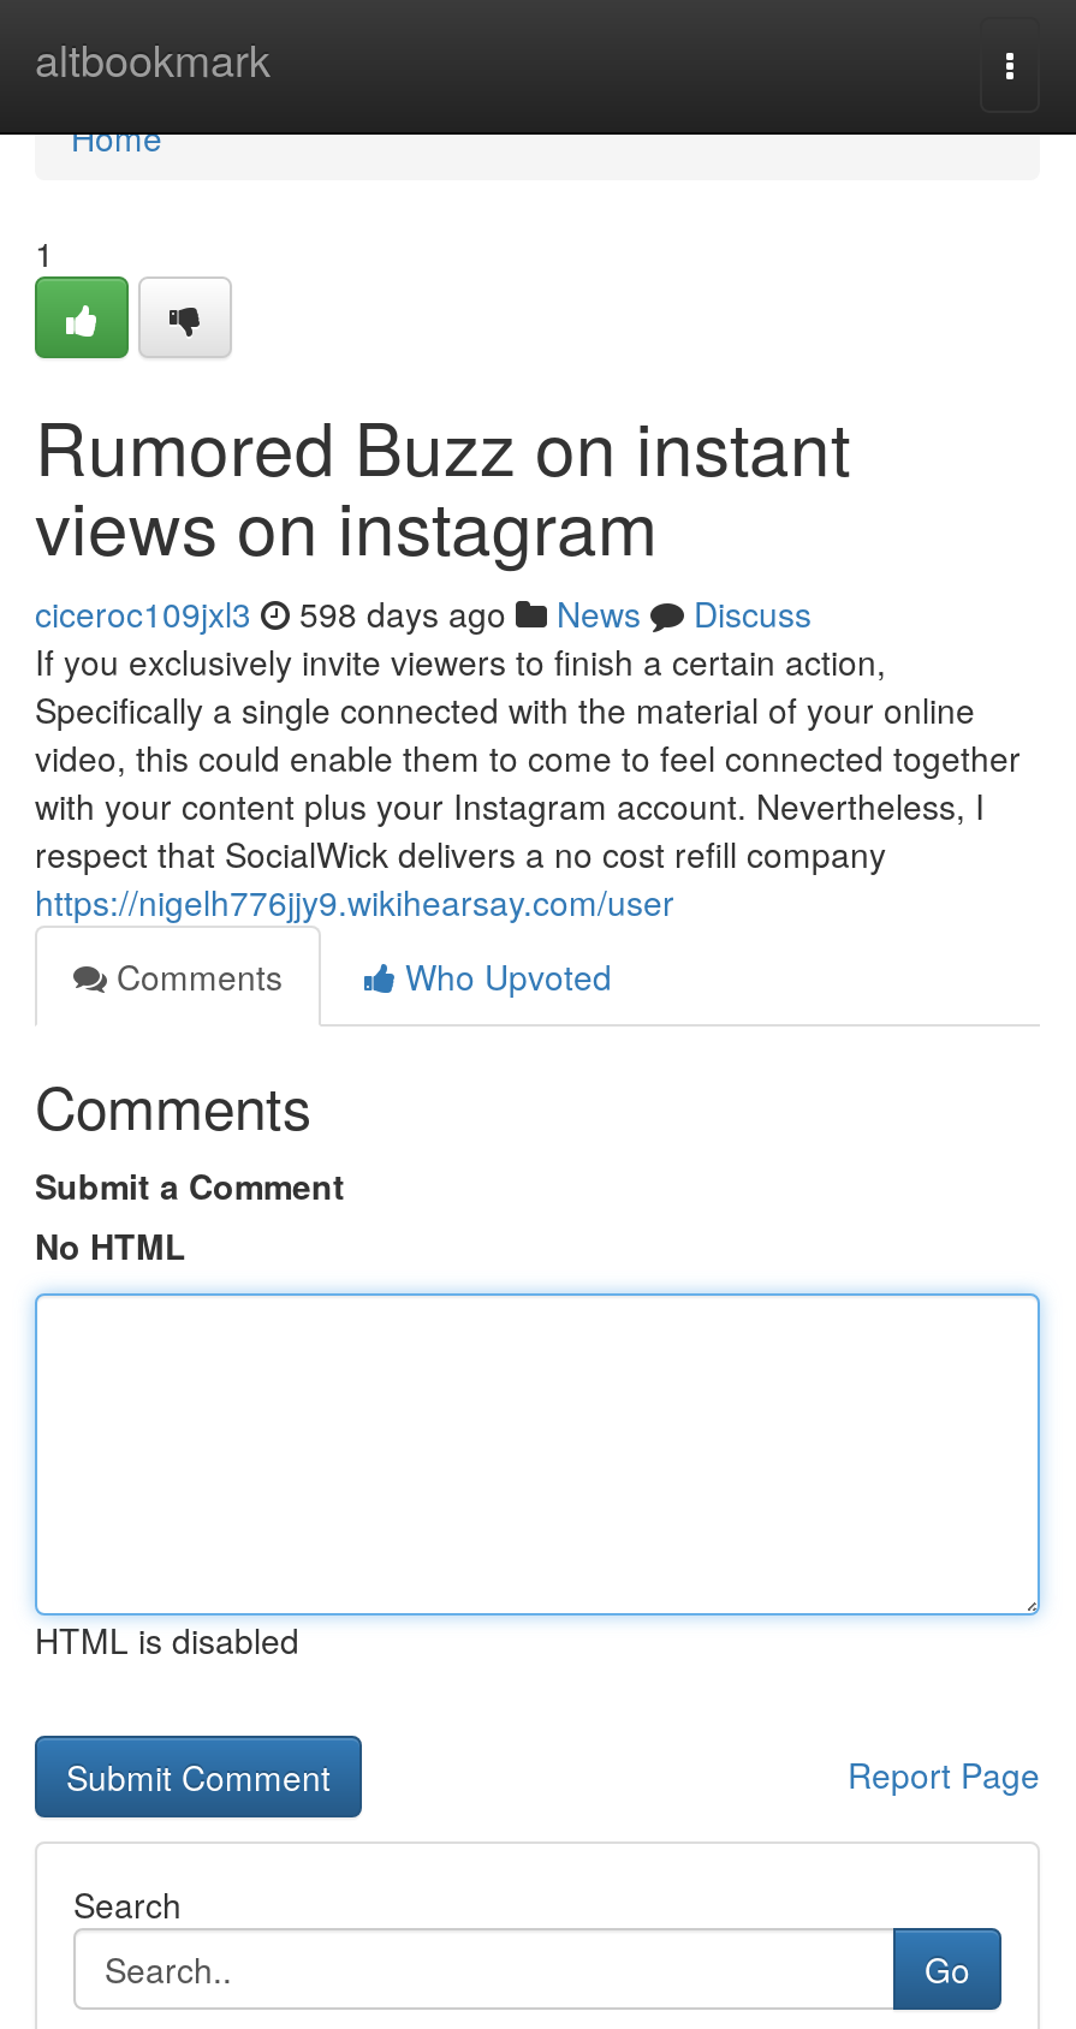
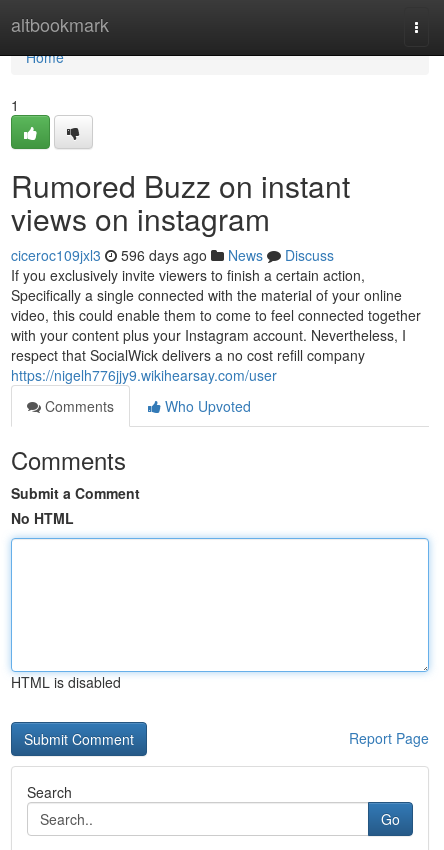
[35,589,812,637] ciceroc109jxl3 598 days ago News Discuss -> [11,245,334,265] ciceroc109jxl3 596 days ago News Discuss

